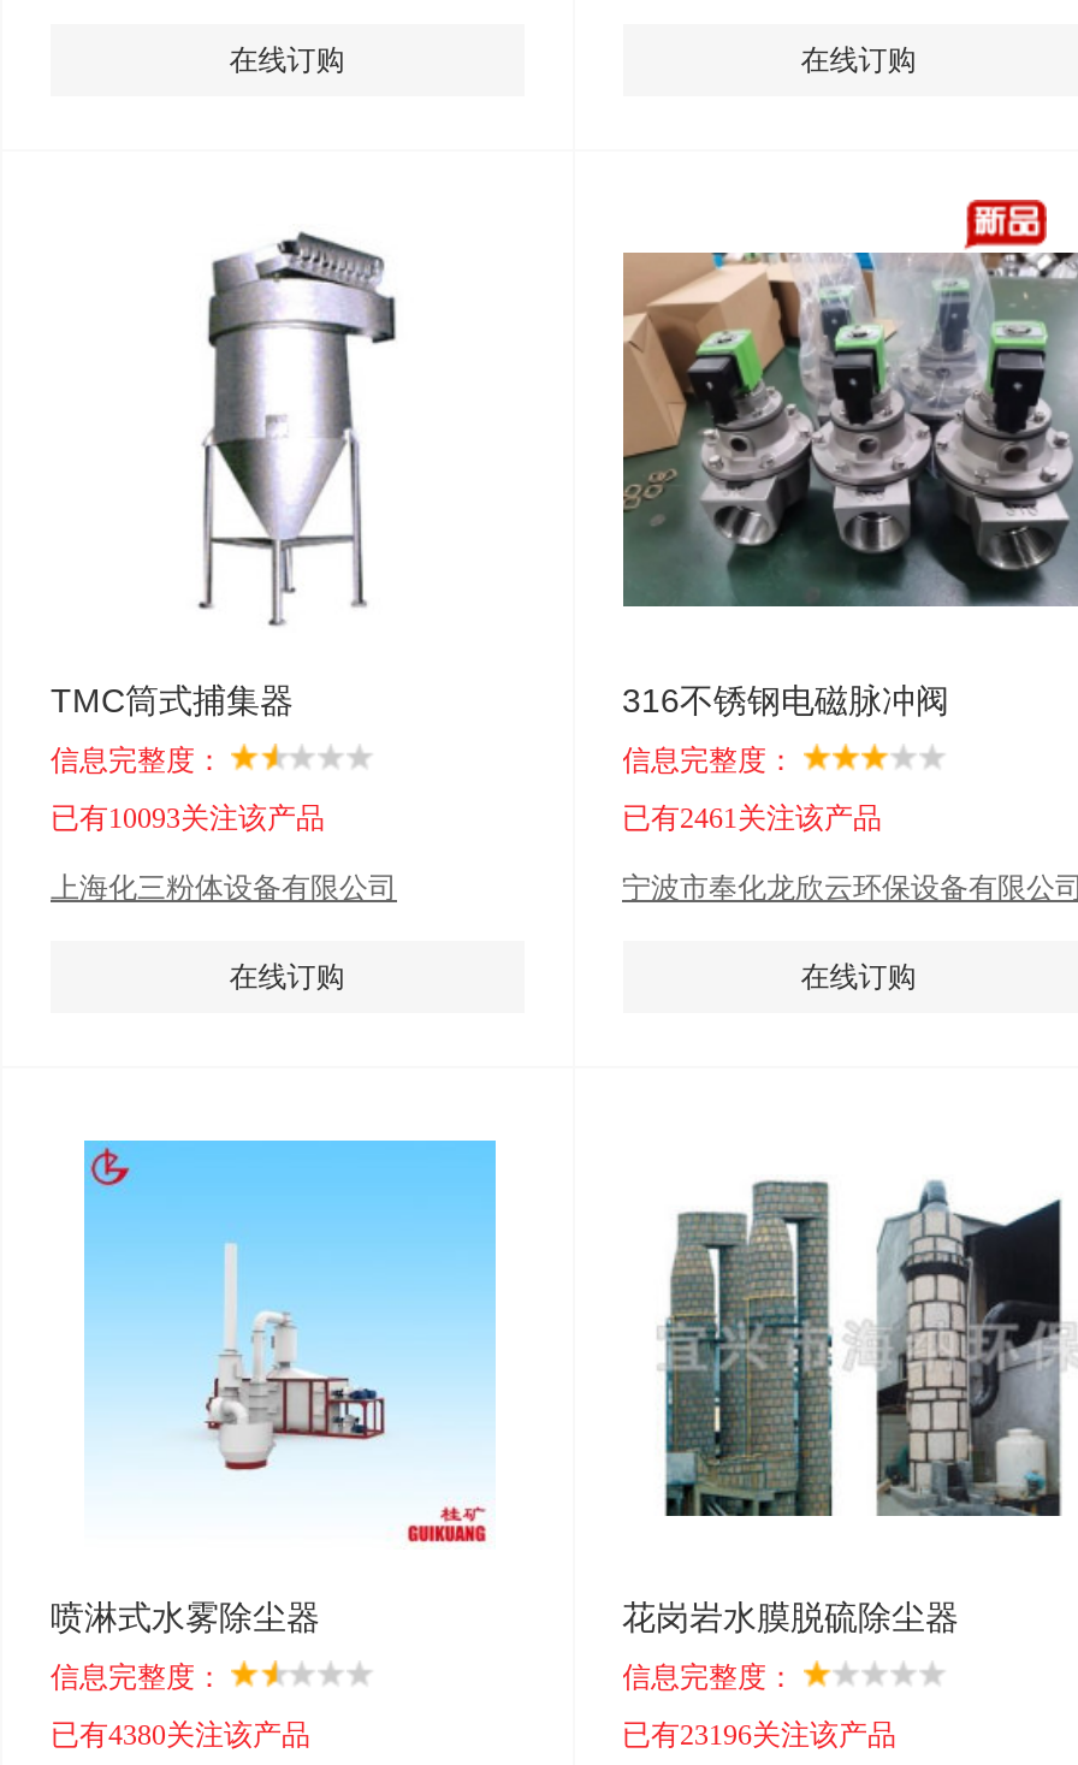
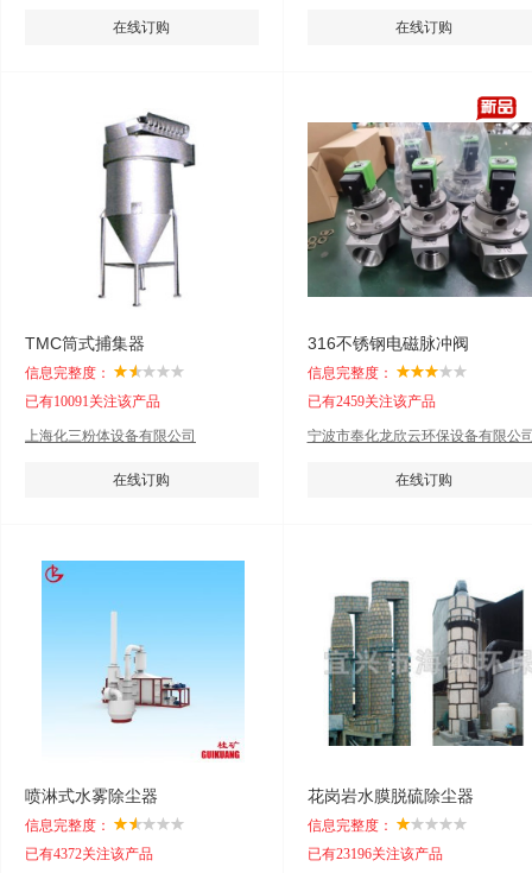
[51,801,325,835] 已有10093关注该产品 -> [25,393,160,410] 已有10091关注该产品
[622,801,882,835] 已有2461关注该产品 -> [307,393,435,410] 已有2459关注该产品
[51,1718,310,1752] 已有4380关注该产品 -> [25,846,153,862] 已有4372关注该产品

